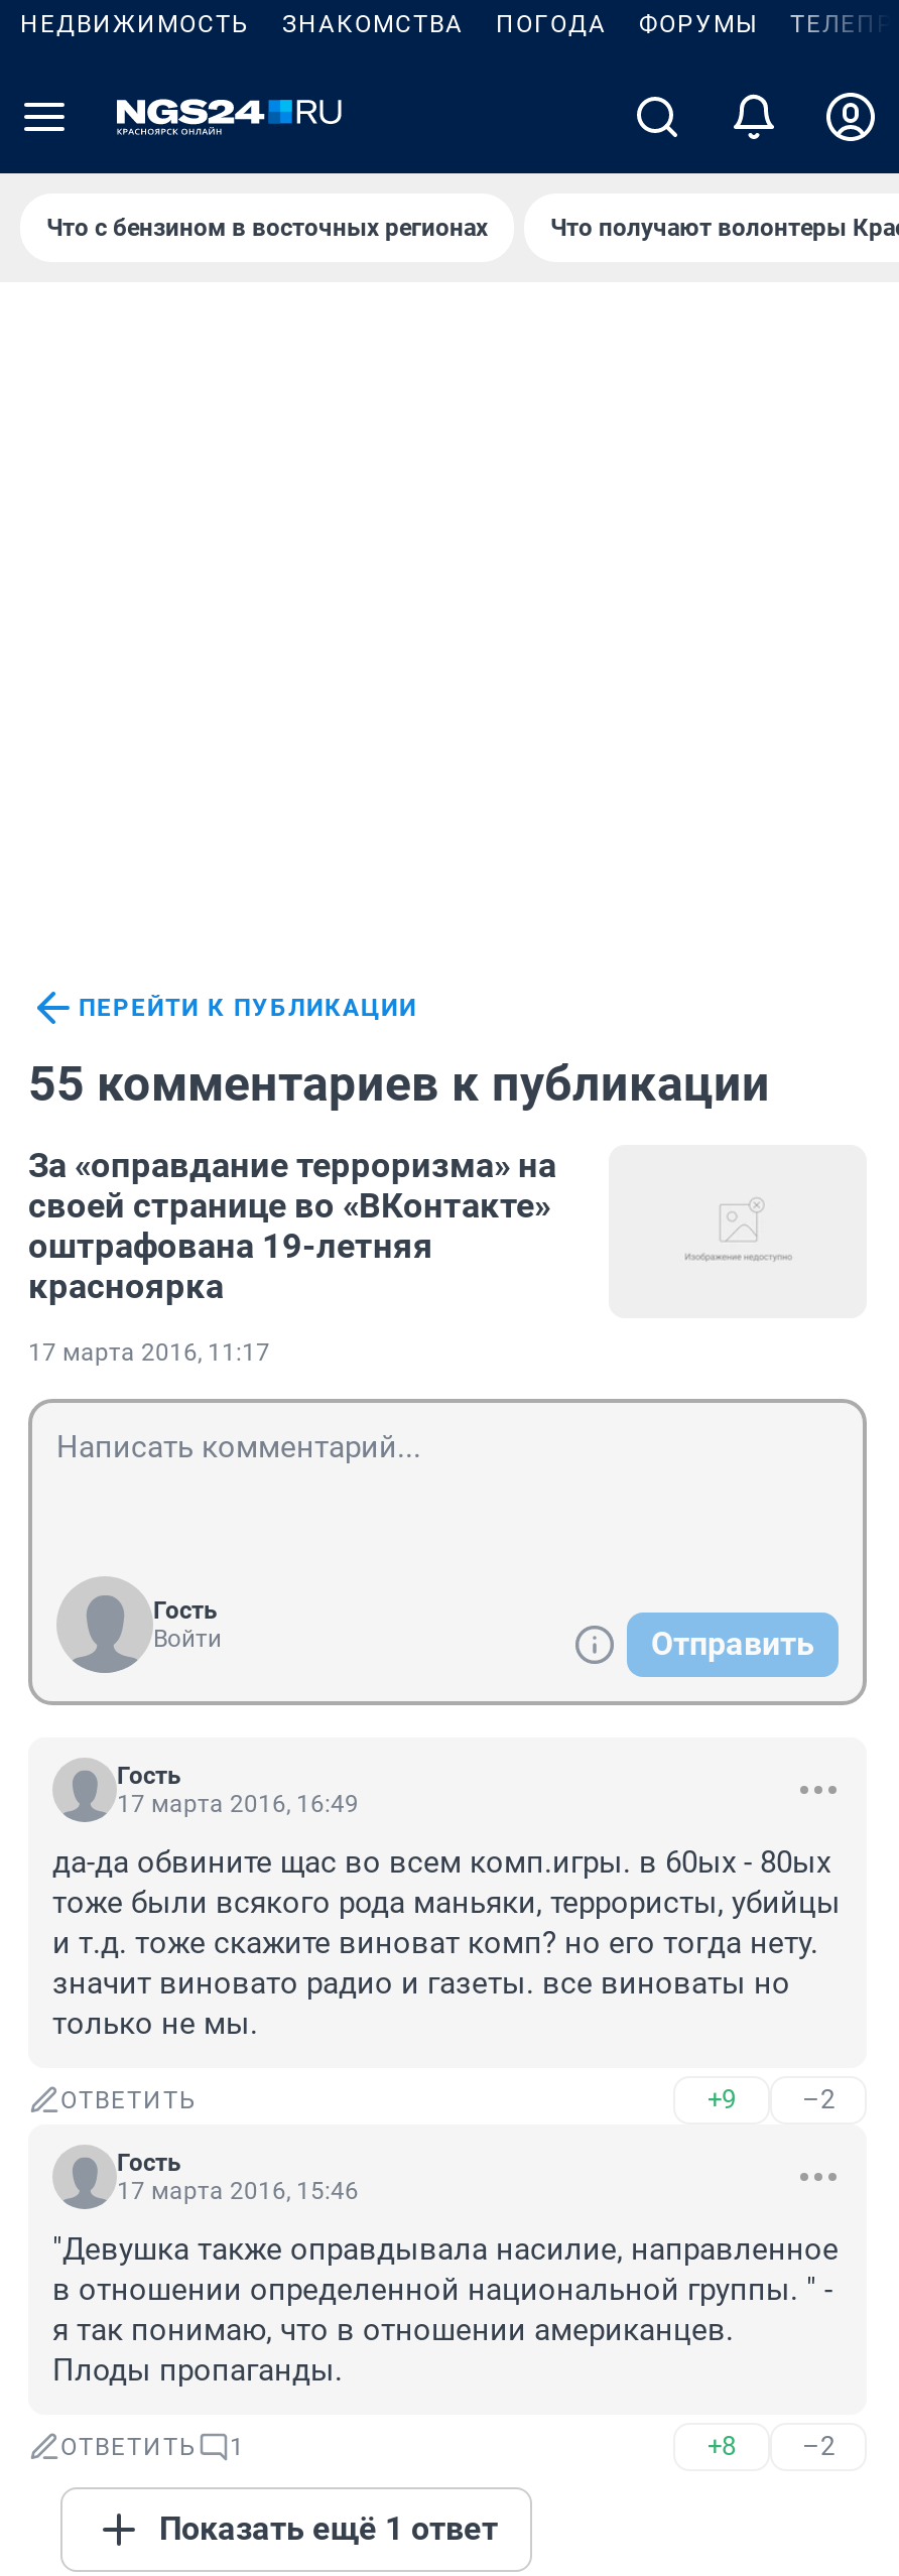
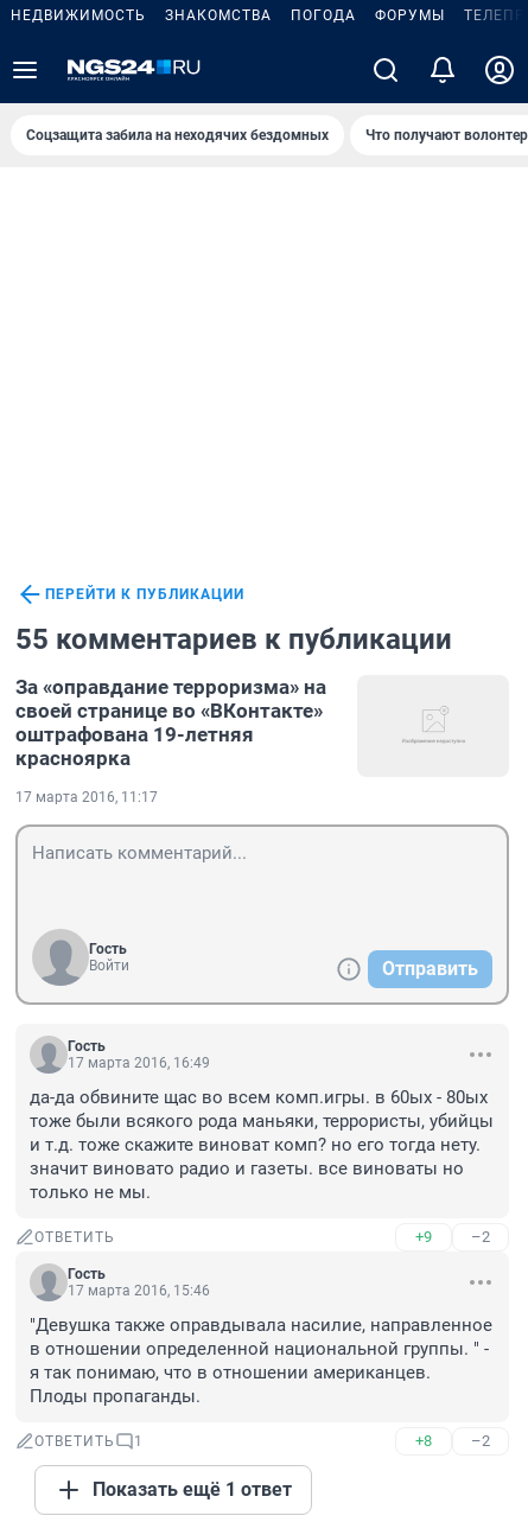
[46,214,488,242] Что с бензином в восточных регионах -> [26,127,329,144] Соцзащита забила на неходячих бездомных

